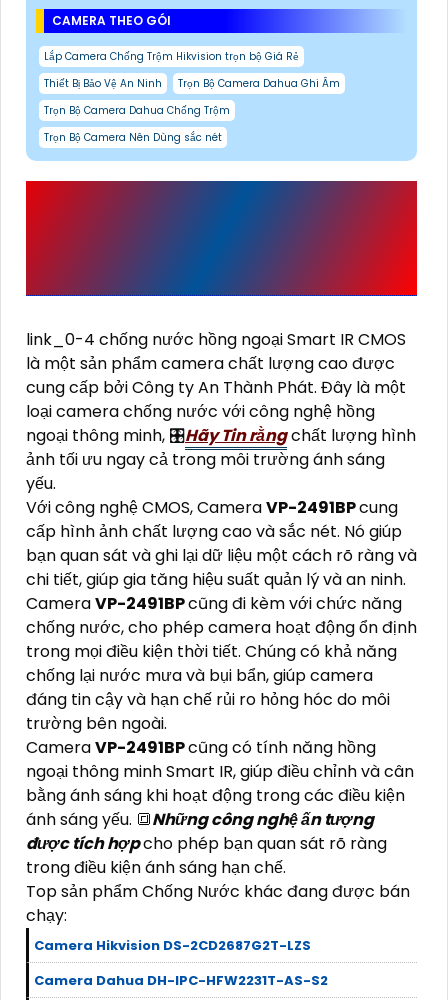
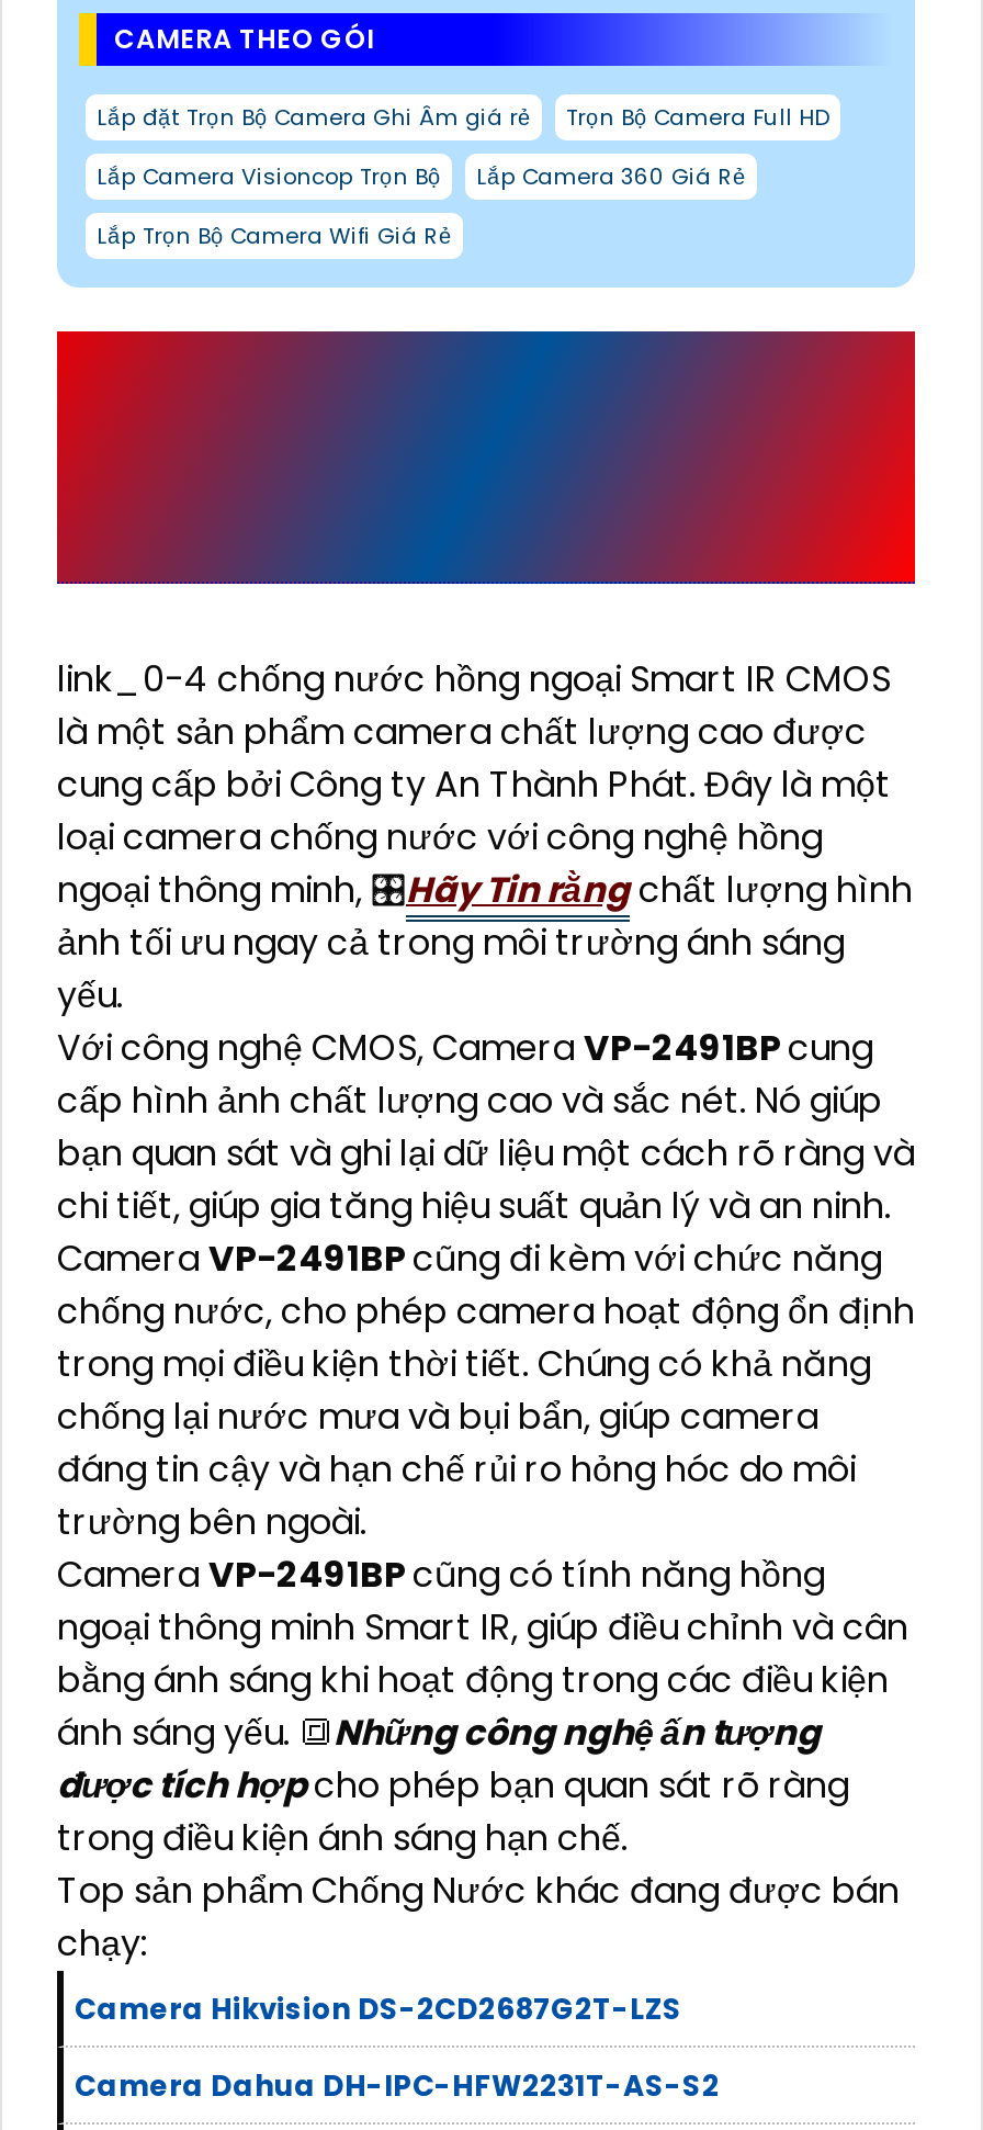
[44,49,340,145] Lắp Camera Chống Trộm Hikvision trọn bộ Giá Rẻ | Thiết Bị Bảo Vệ An Ninh | Trọn Bộ Camera Dahua Ghi Âm | Trọn Bộ Camera Dahua Chống Trộm | Trọn Bộ Camera Nên Dùng sắc nét -> [97,102,829,253] Lắp đặt Trọn Bộ Camera Ghi Âm giá rẻ | Trọn Bộ Camera Full HD | Lắp Camera Visioncop Trọn Bộ | Lắp Camera 360 Giá Rẻ | Lắp Trọn Bộ Camera Wifi Giá Rẻ

